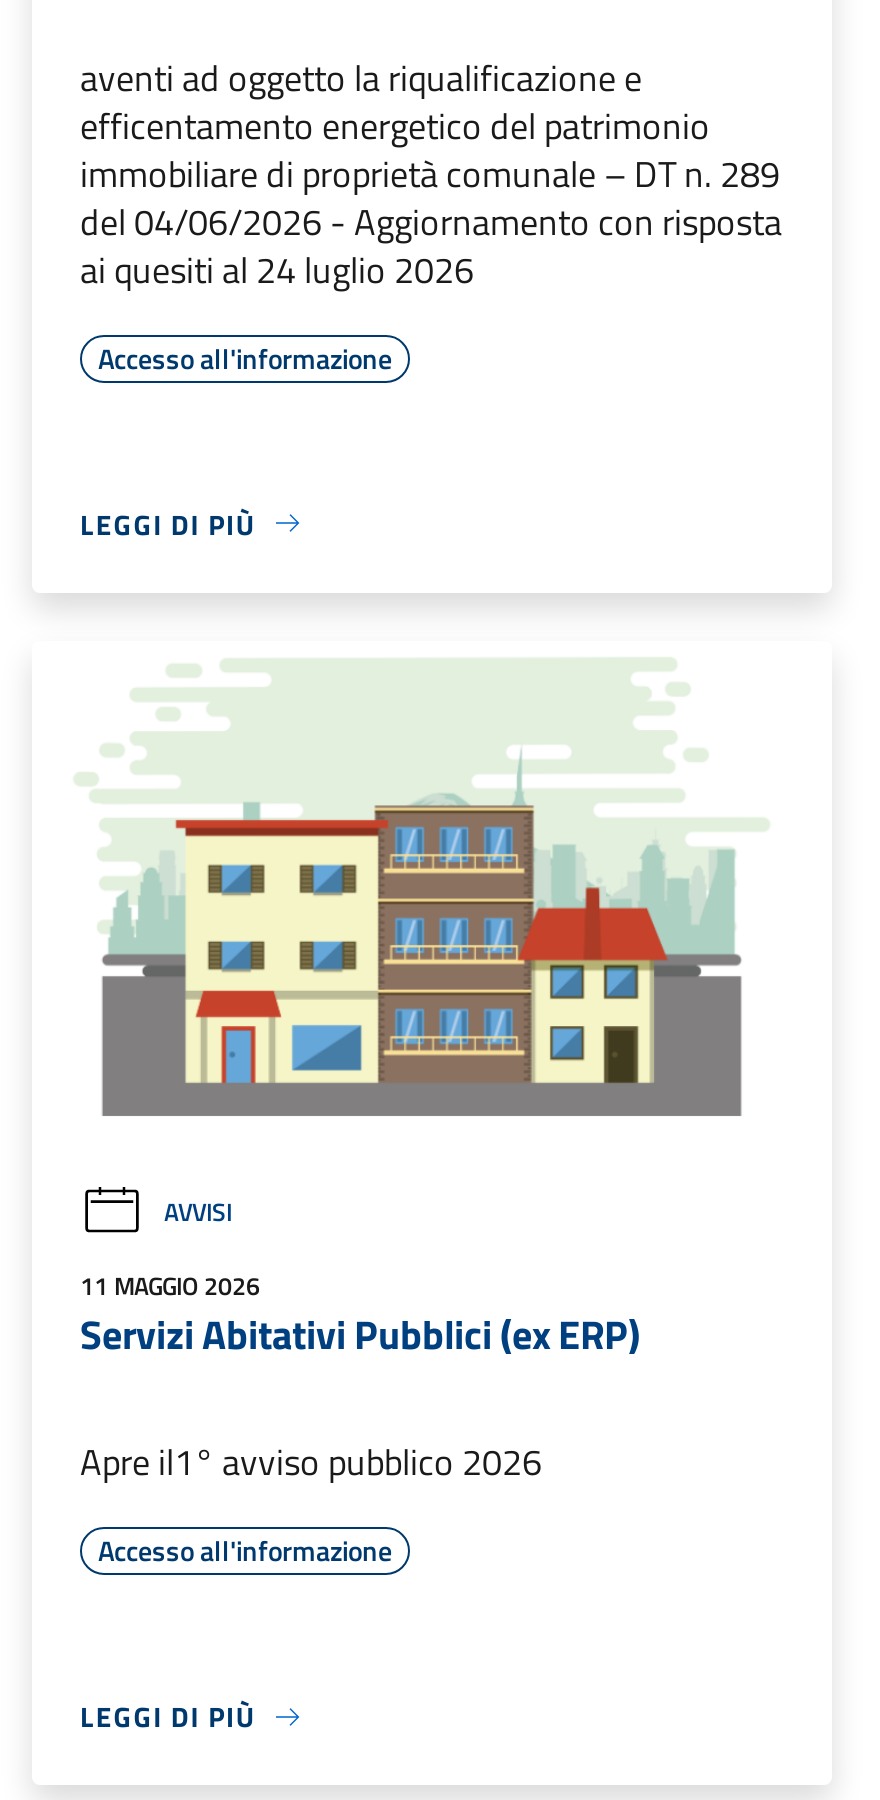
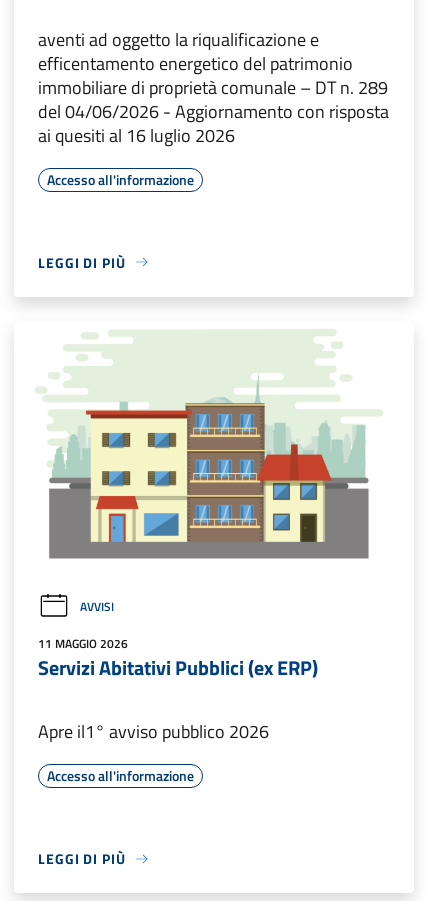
[80,243,474,297] ai quesiti al 24 luglio 2026 -> [38,122,235,149] ai quesiti al 16 luglio 2026

